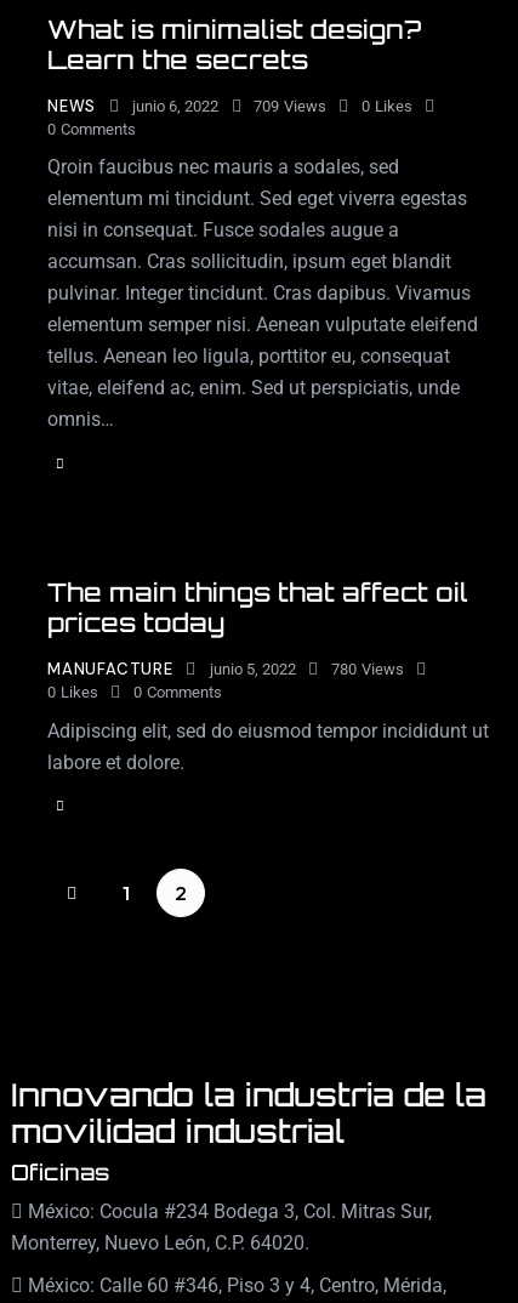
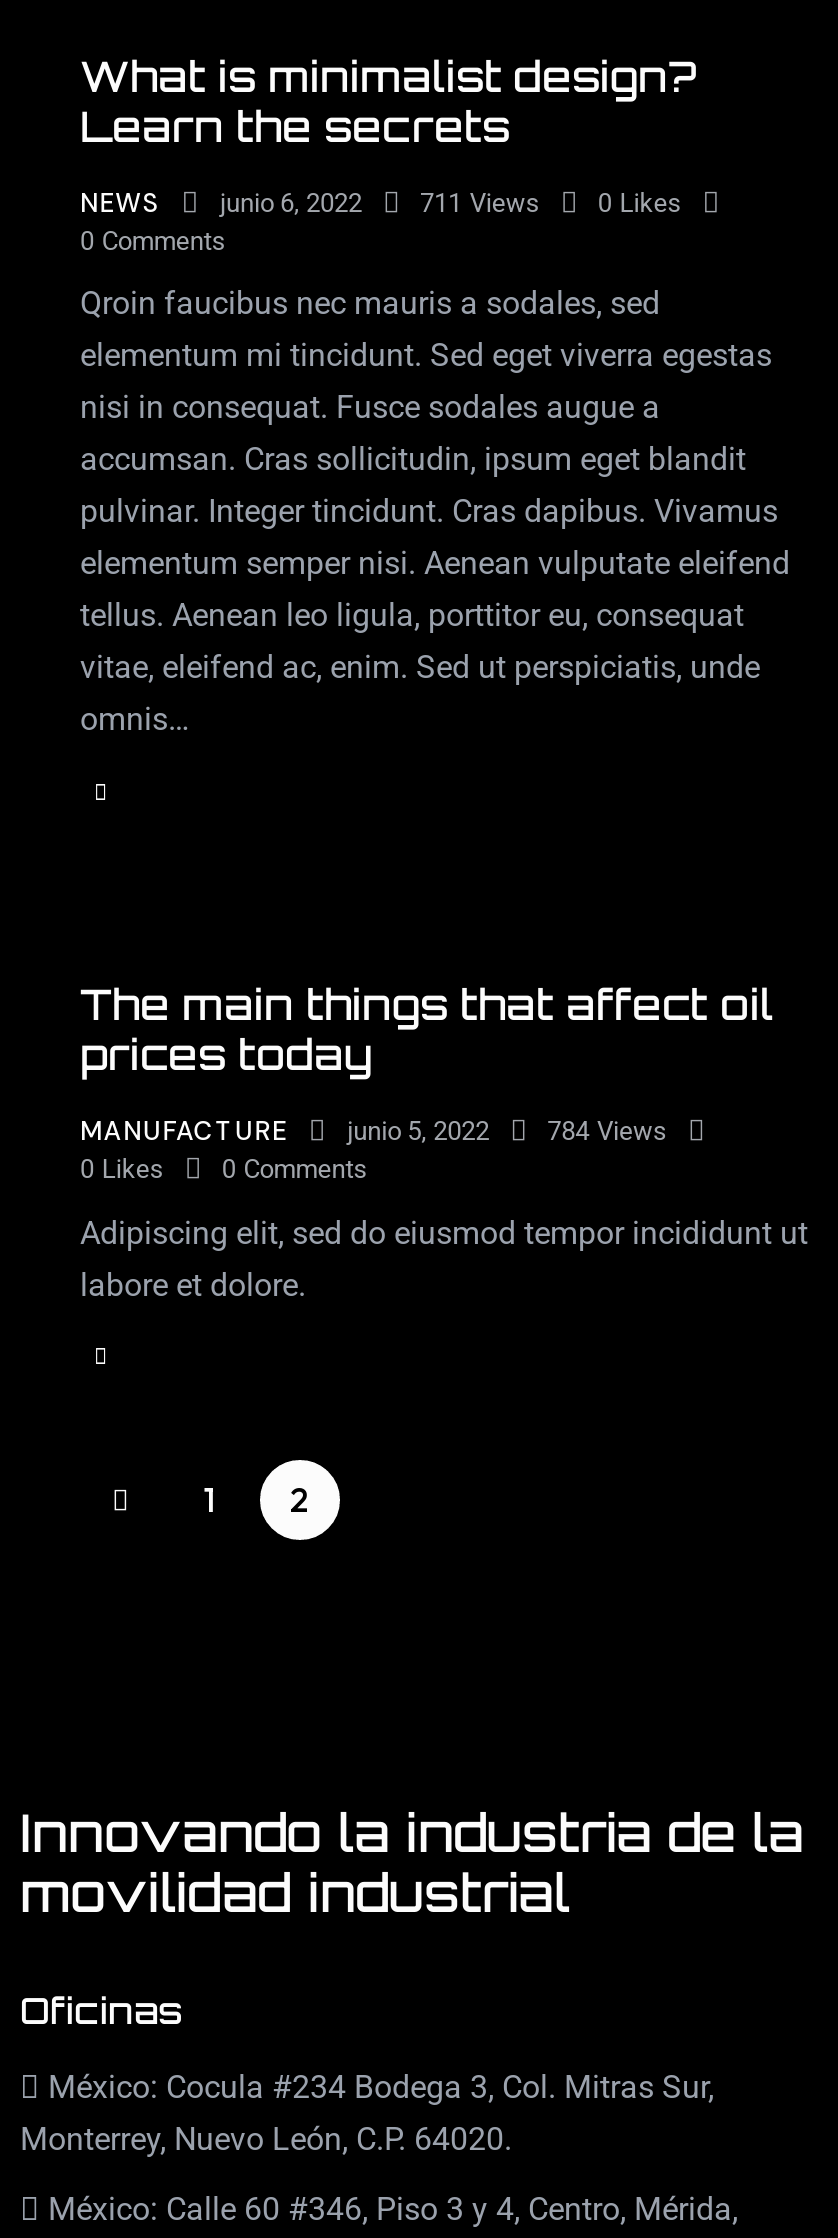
[47,95,412,116] NEWS junio 6, 2022 709 Views 0 Likes -> [80,185,682,219] NEWS junio 6, 2022 711 Views 0 Likes
[47,659,403,680] MANUFACTURE junio 5, 2022 780 Views -> [80,1114,667,1148] MANUFACTURE junio 5, 2022 784 Views

